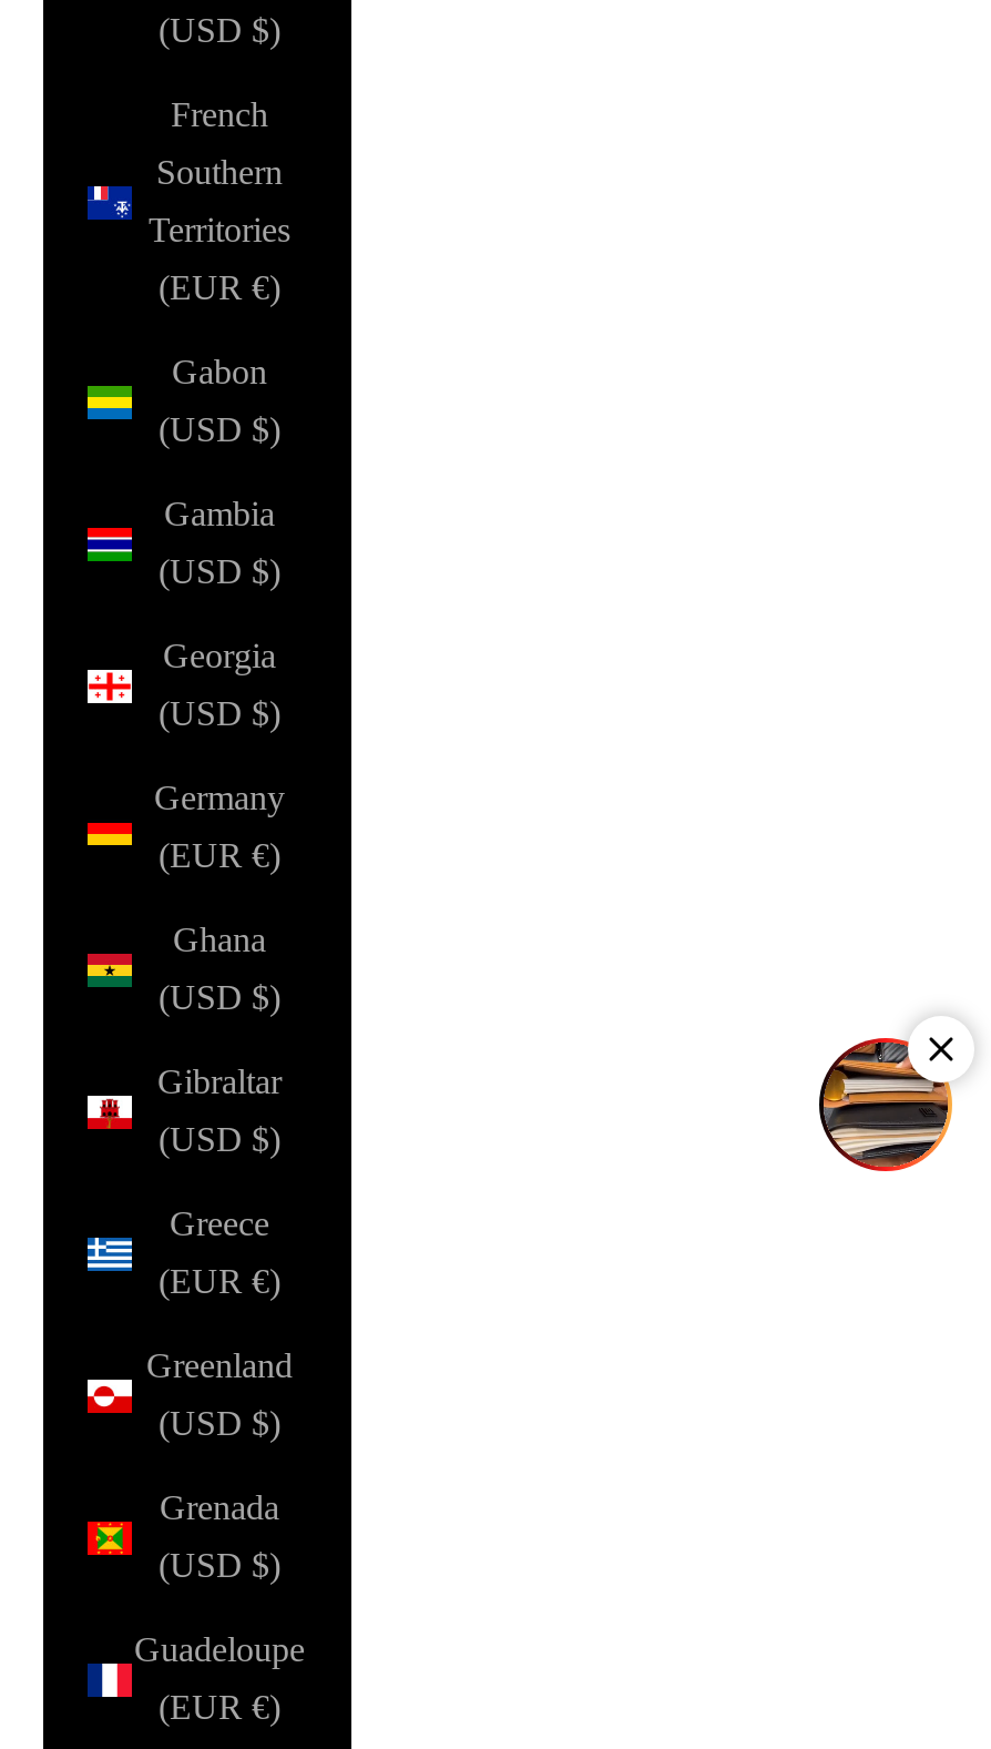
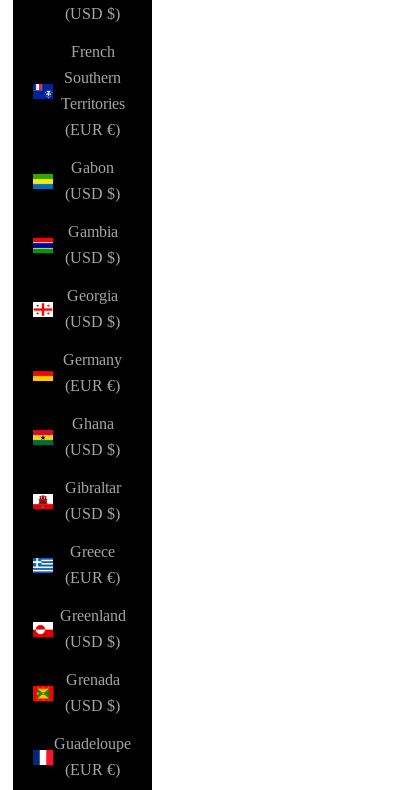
[817,1036,954,1173] [image] -> none

